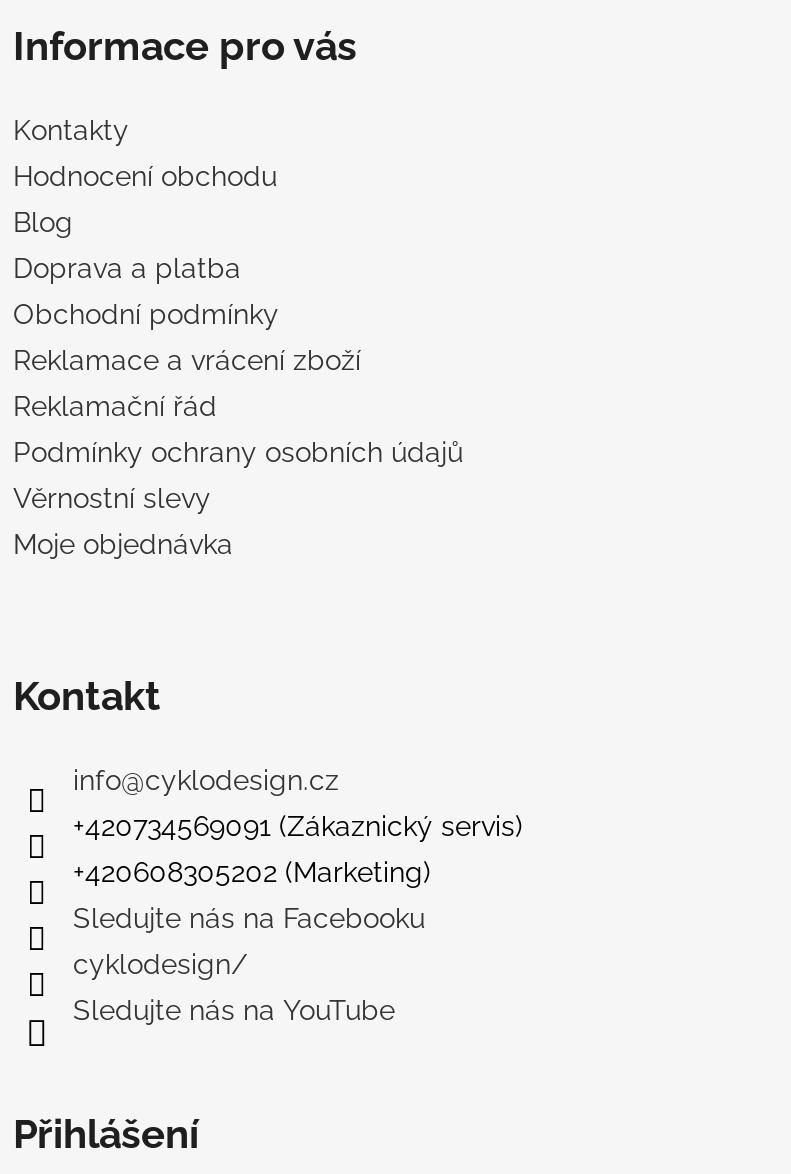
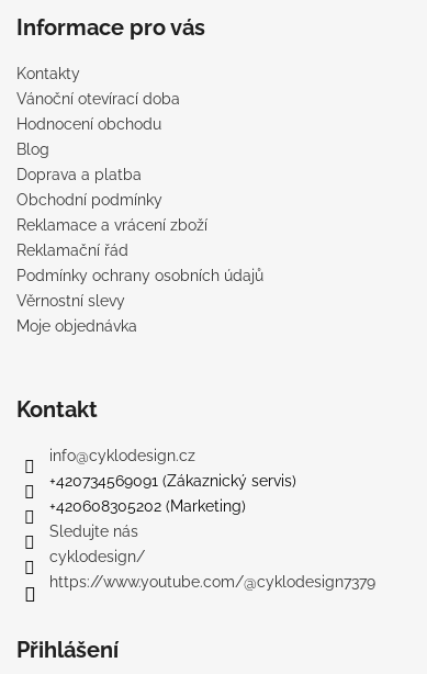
none -> [16,90,180,107] Vánoční otevírací doba
[73,901,425,933] Sledujte nás na Facebooku -> [49,522,138,540] Sledujte nás
[73,993,395,1025] Sledujte nás na YouTube -> [49,573,375,590] https://www.youtube.com/@cyklodesign7379

